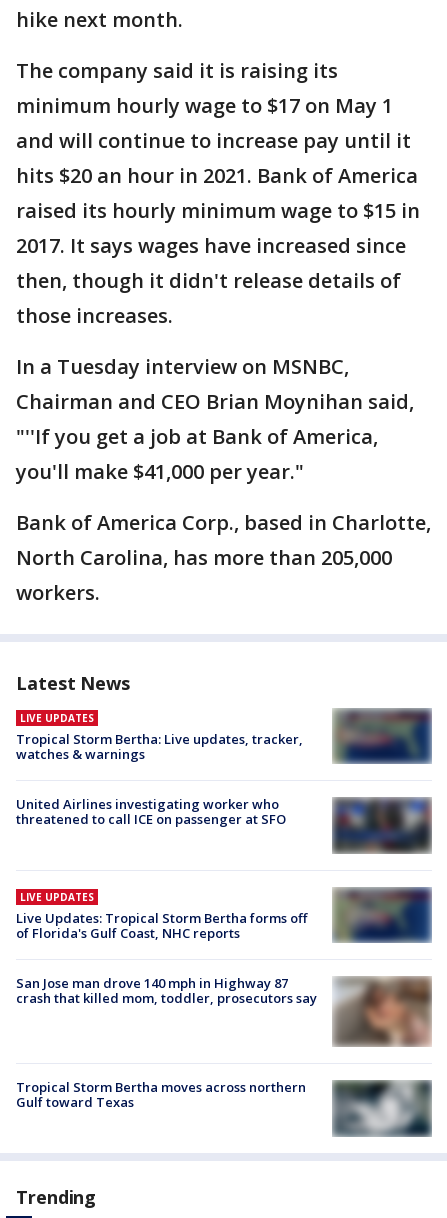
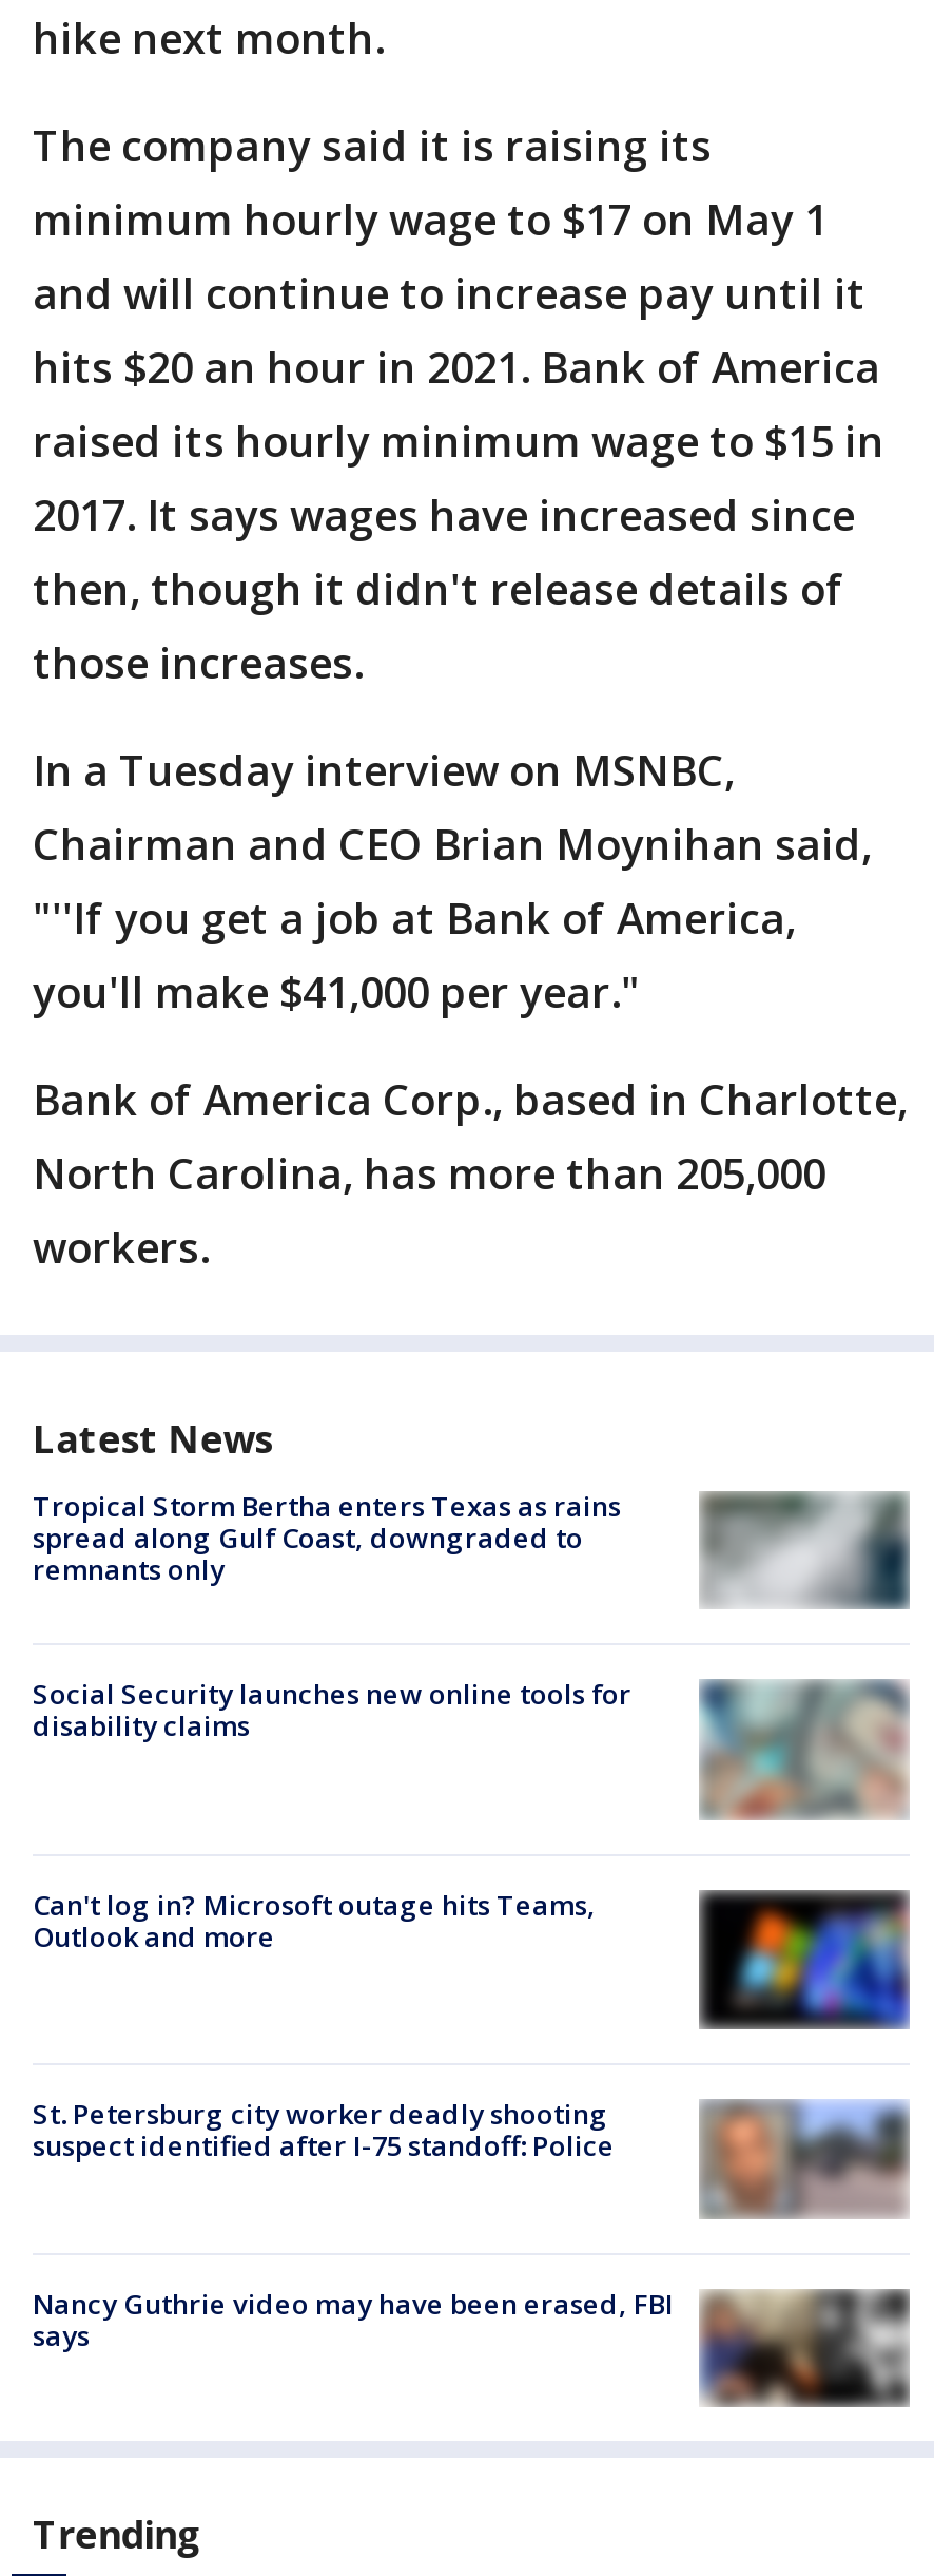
[16,709,431,764] [image] | LIVE UPDATES | Tropical Storm Bertha: Live updates, tracker, | watches & warnings -> [33,1487,910,1609] [image] | Tropical Storm Bertha enters Texas as rains | spread along Gulf Coast, downgraded to | remnants only
[16,795,286,828] United Airlines investigating worker who | threatened to call ICE on passenger at SFO -> [33,1676,631,1745] Social Security launches new online tools for | disability claims
[332,797,432,859] [image] -> [699,1679,910,1823] [image]
[16,890,307,942] LIVE UPDATES | Live Updates: Tropical Storm Bertha forms off | of Florida's Gulf Coast, NHC reports -> [33,1885,596,1955] Can't log in? Microsoft outage hits Teams, | Outlook and more
[332,886,433,958] [image] -> [697,1879,912,2031] [image]
[16,974,317,1007] San Jose man drove 140 mph in Highway 87 | crash that killed mom, toddler, prosecutors say -> [33,2095,615,2165] St. Petersburg city worker deadly shooting | suspect identified after I-75 standoff: Police
[332,975,433,1045] [image] -> [701,2067,910,2211] [image]
[16,1078,431,1137] [image] | Tropical Storm Bertha moves across northern | Gulf toward Texas -> [33,2284,906,2409] [image] | Nancy Guthrie video may have been erased, FBI | says

